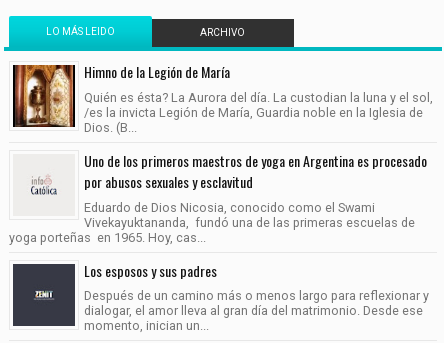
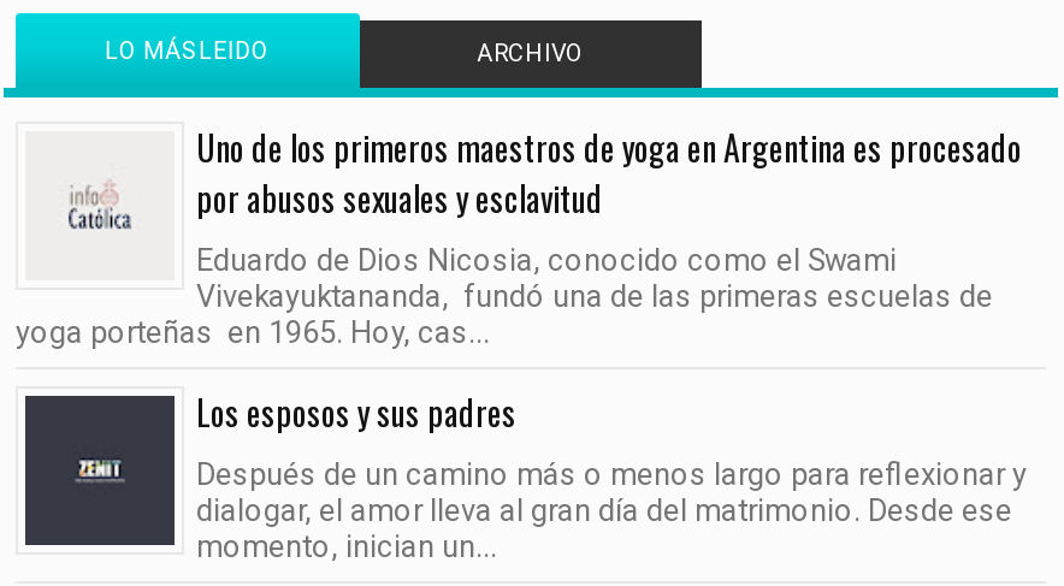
[12,61,433,135] [image] | Himno de la Legión de María | Quién es ésta? La Aurora del día. La custodian la luna y el sol, | /es la invicta Legión de María, Guardia noble en la Iglesia de | Dios. (B... -> none

